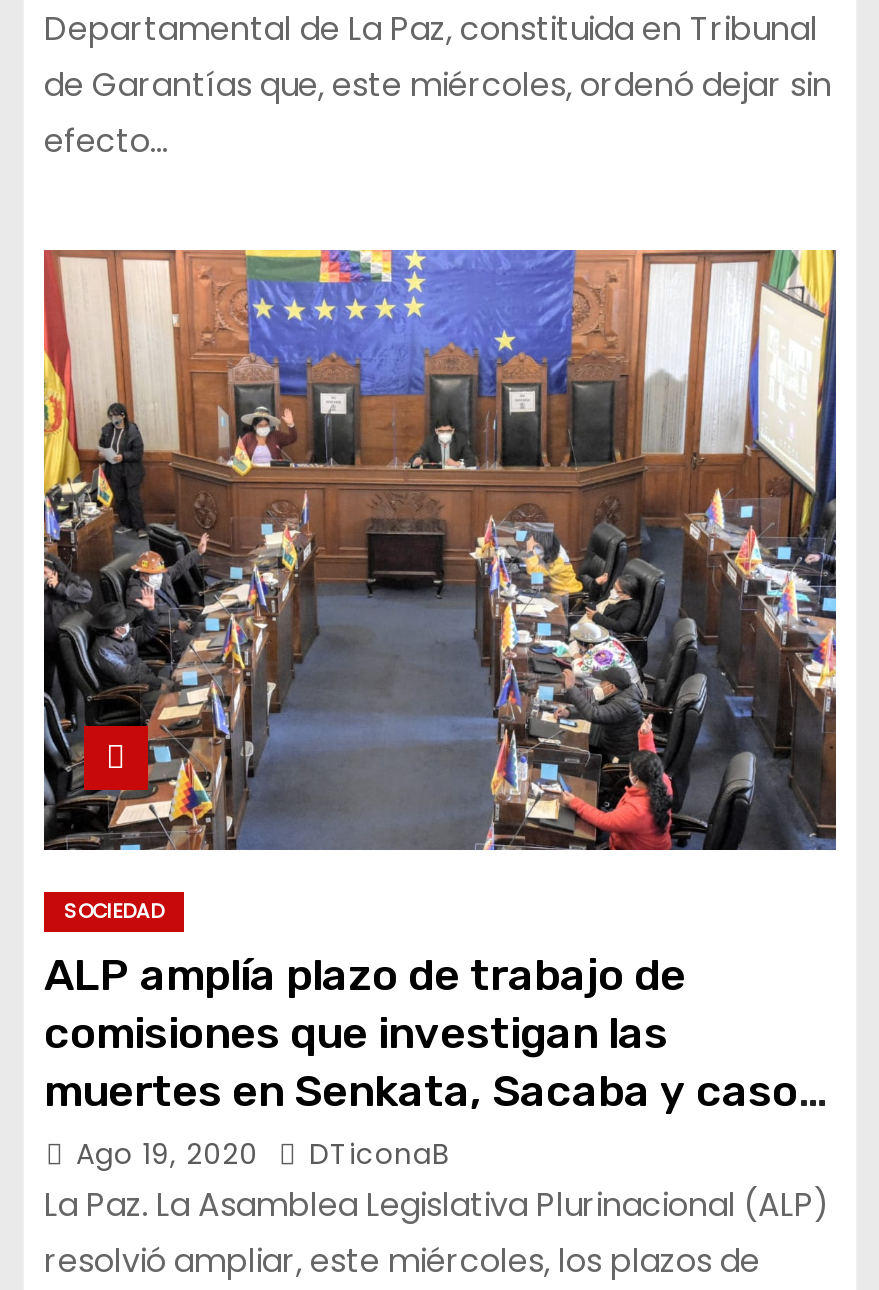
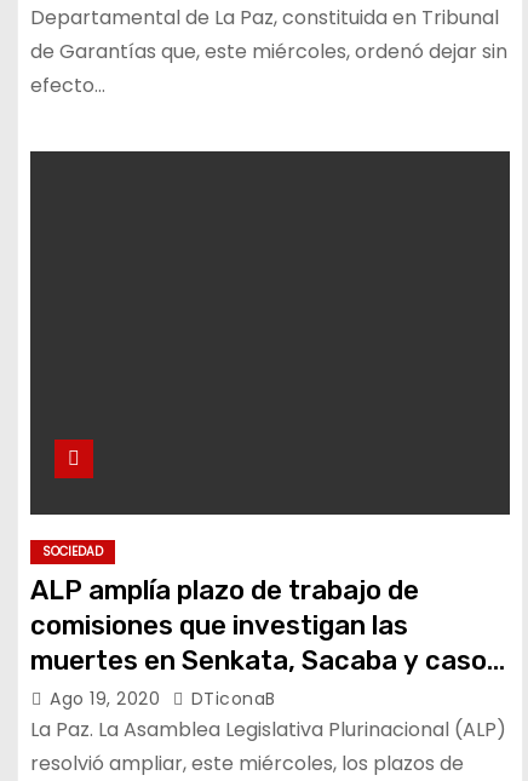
[42,248,838,852] [image] -> none

